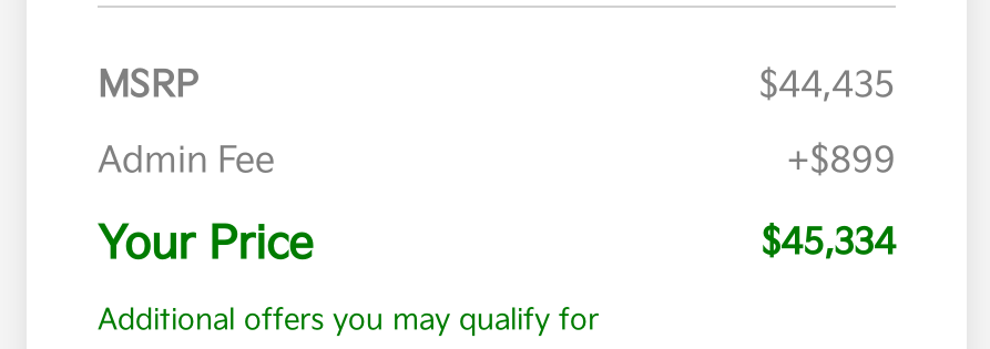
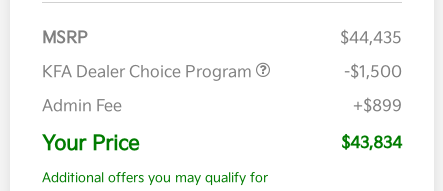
none -> [42,63,402,82] KFA Dealer Choice Program | -$1,500
[761,223,896,265] $45,334 -> [341,134,402,153] $43,834

